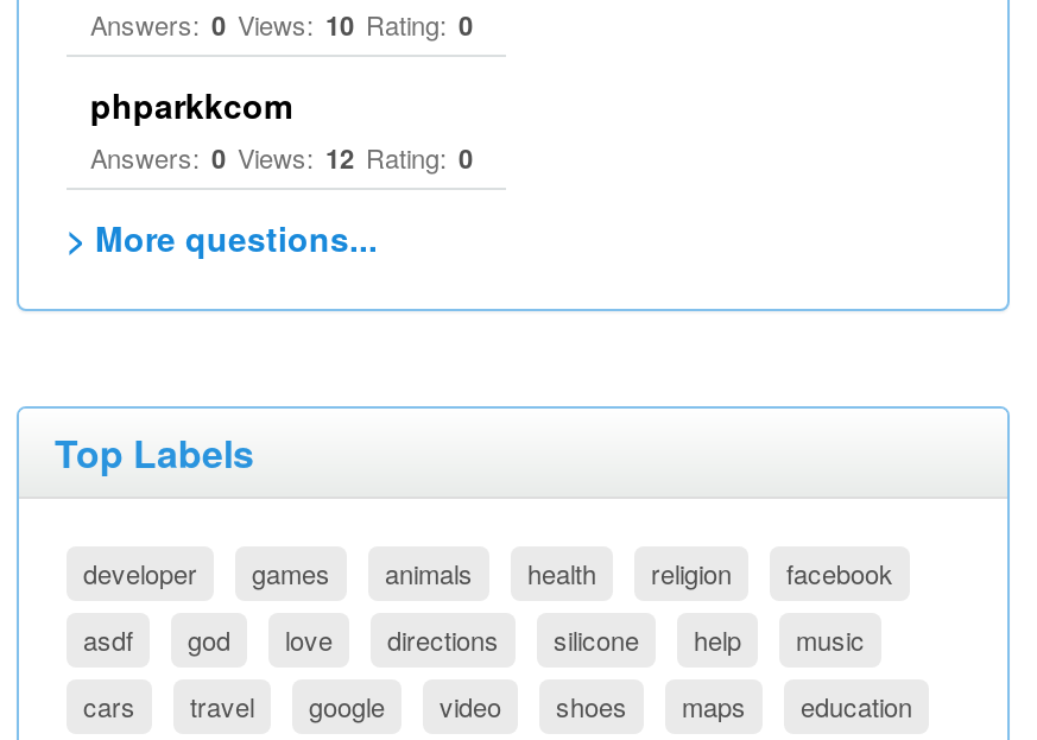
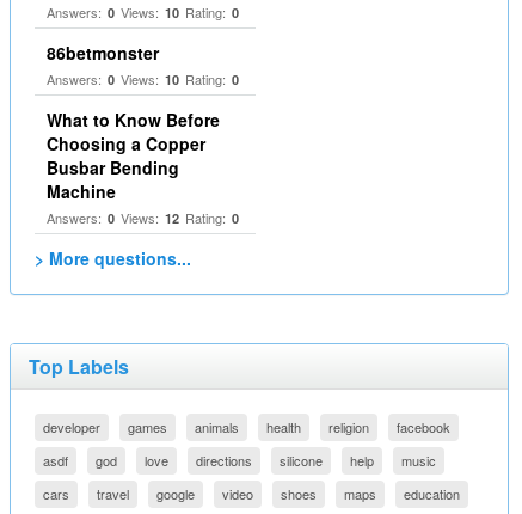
[90,81,292,128] phparkkcom -> [47,41,239,203] 86betmonster | Answers: 0 Views: 10 Rating: 0 | What to Know Before | Choosing a Copper | Busbar Bending | Machine

